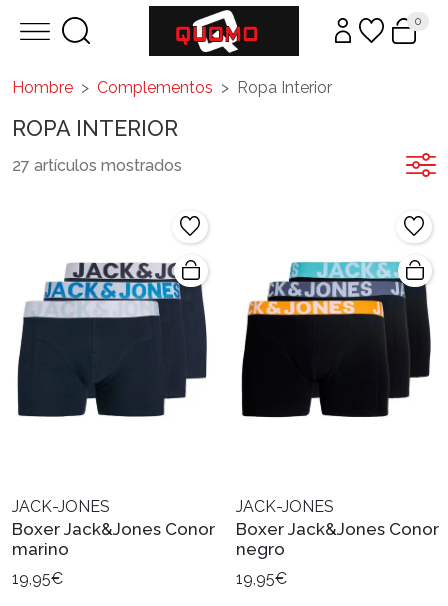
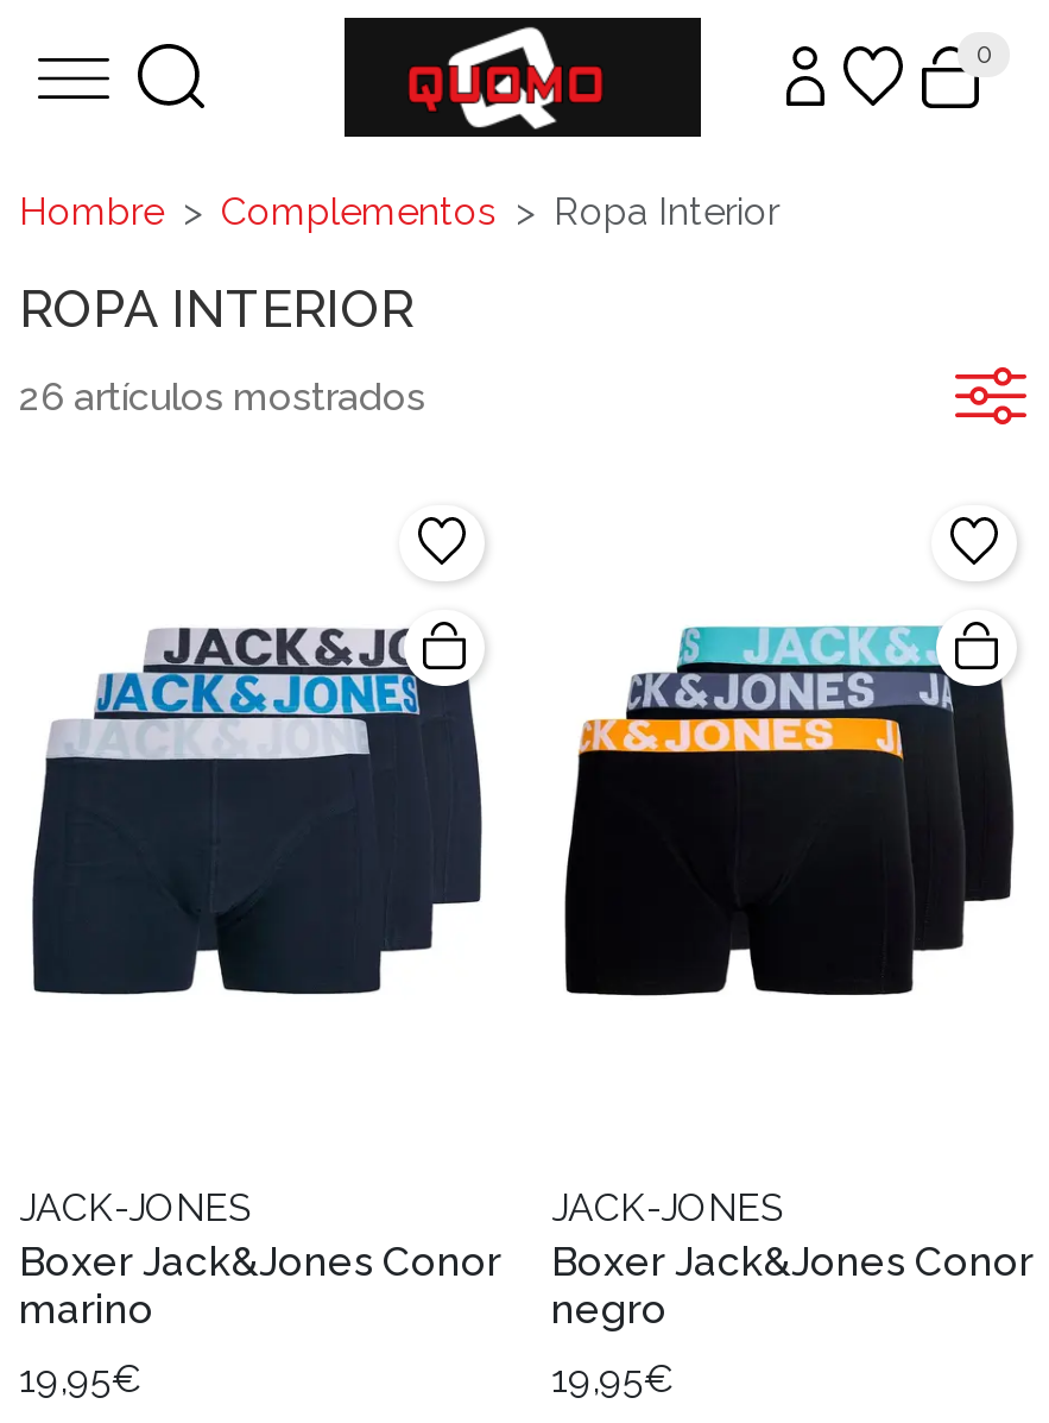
[12,156,182,175] 27 artículos mostrados -> [19,375,425,420] 26 artículos mostrados

